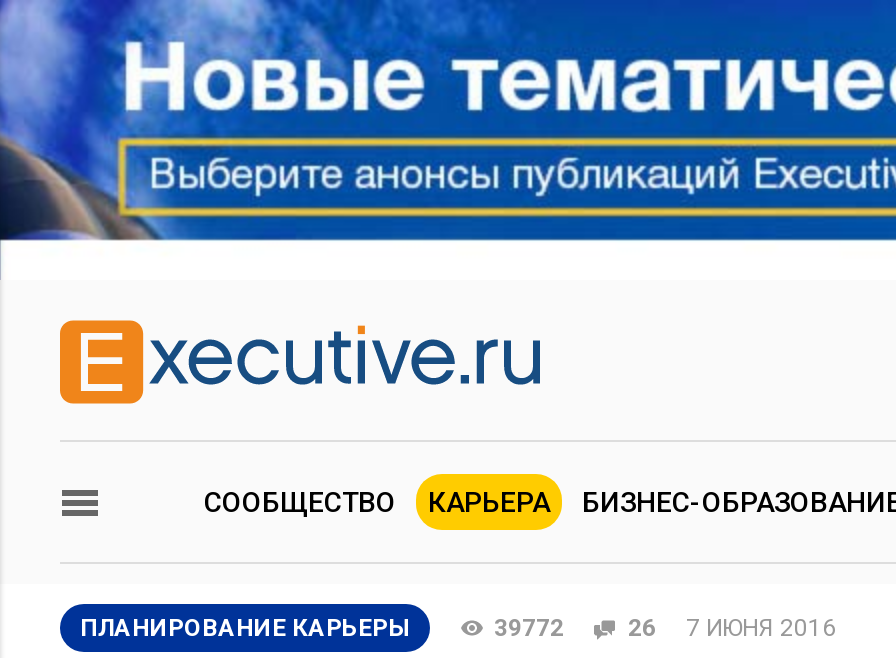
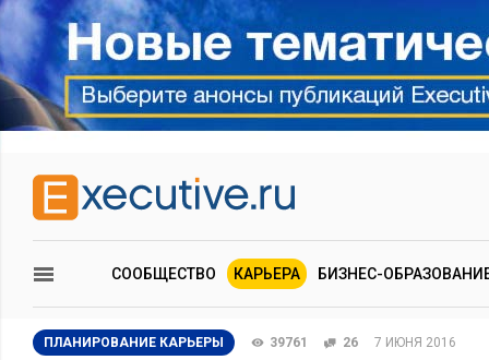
[494,614,564,642] 39772 -> [270,335,308,350] 39761

